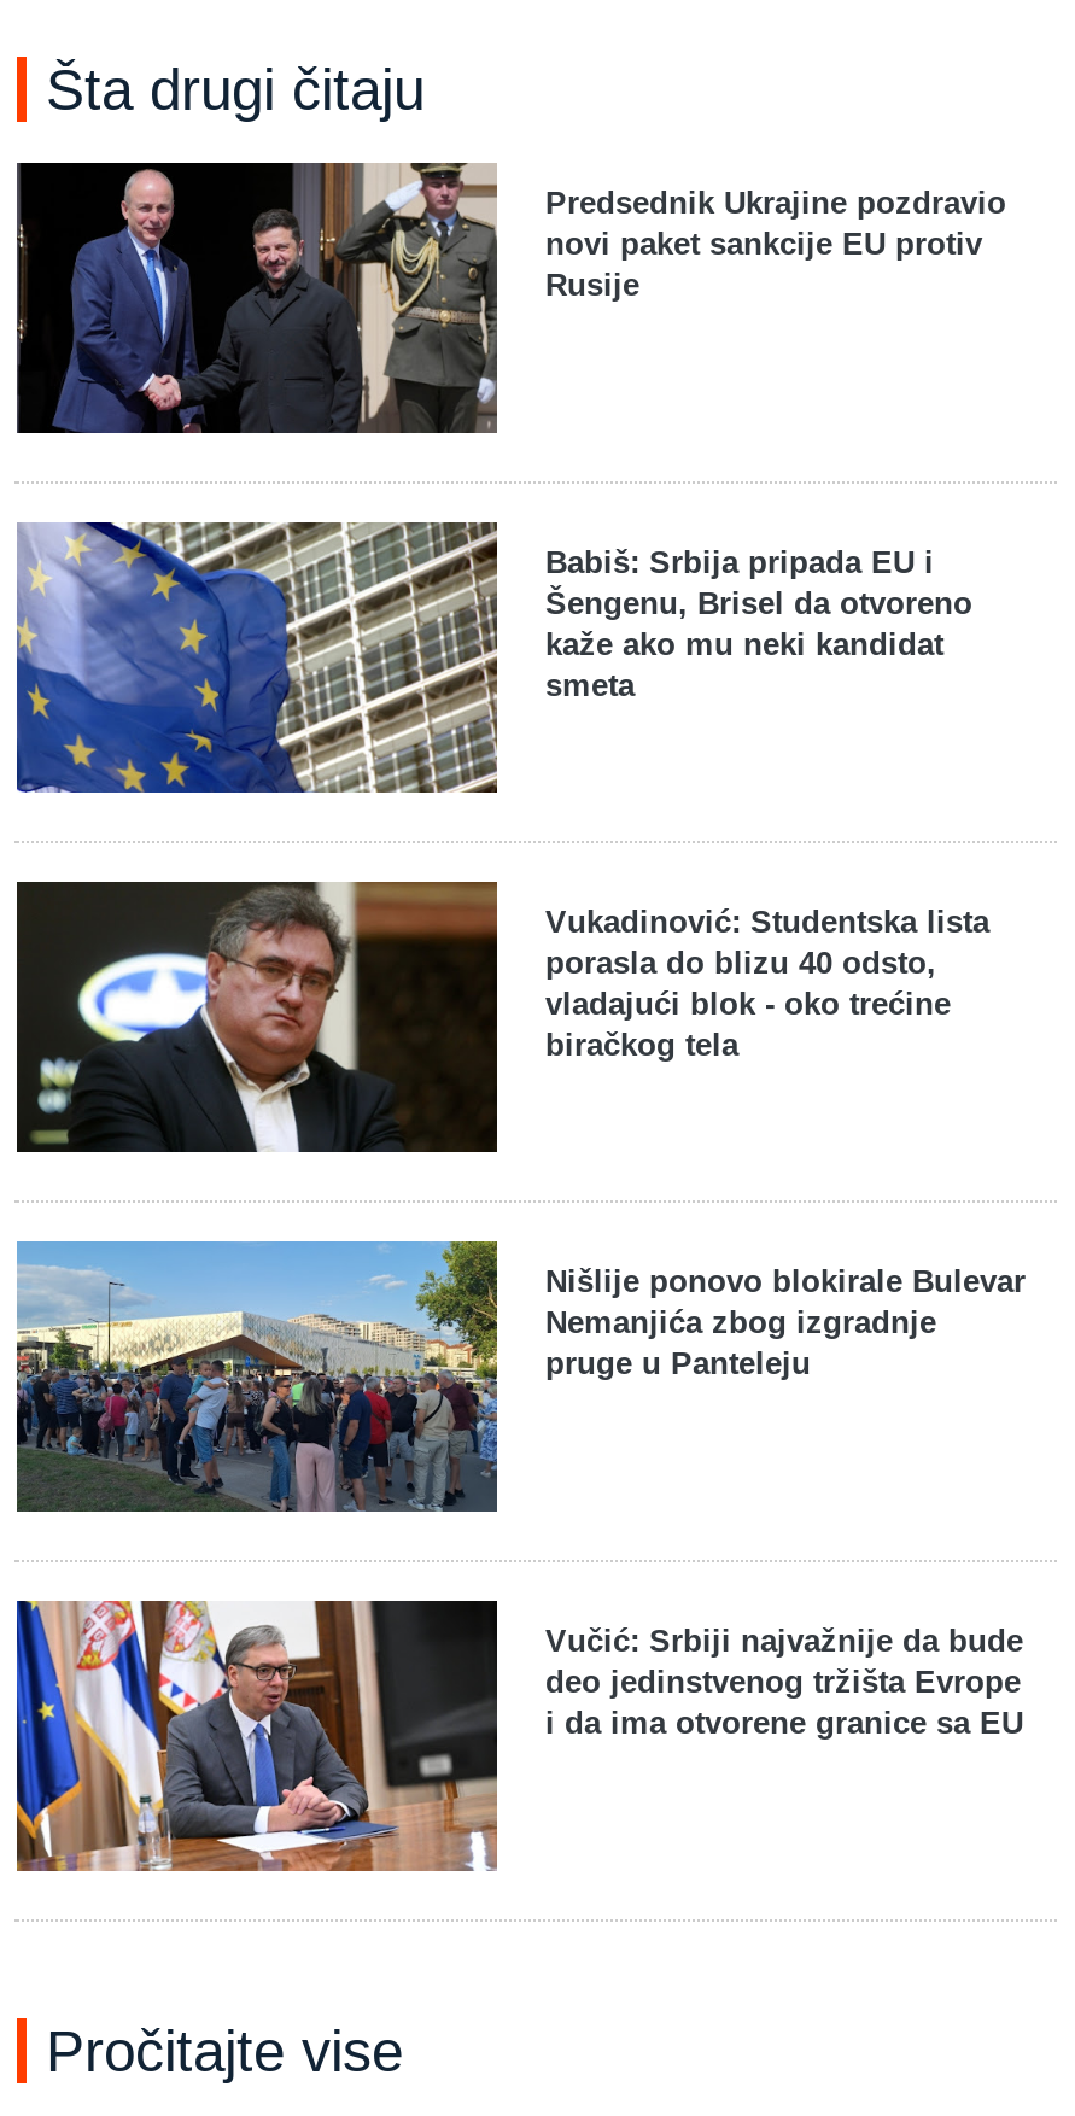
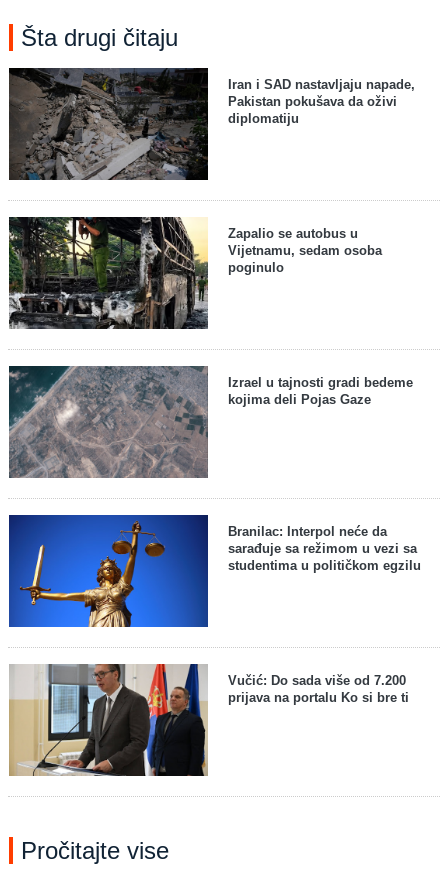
[17,163,1006,436] [image] | Predsednik Ukrajine pozdravio | novi paket sankcije EU protiv | Rusije -> [9,67,415,181] [image] | Iran i SAD nastavljaju napade, | Pakistan pokušava da oživi | diplomatiju
[14,520,972,795] [image] | Babiš: Srbija pripada EU i | Šengenu, Brisel da otvoreno | kaže ako mu neki kandidat | smeta -> [8,216,382,330] [image] | Zapalio se autobus u | Vijetnamu, sedam osoba | poginulo
[17,882,989,1155] [image] | Vukadinović: Studentska lista | porasla do blizu 40 odsto, | vladajući blok - oko trećine | biračkog tela -> [8,365,413,479] [image] | Izrael u tajnosti gradi bedeme | kojima deli Pojas Gaze
[14,1239,1026,1514] [image] | Nišlije ponovo blokirale Bulevar | Nemanjića zbog izgradnje | pruge u Panteleju -> [8,514,421,628] [image] | Branilac: Interpol neće da | sarađuje sa režimom u vezi sa | studentima u političkom egzilu
[14,1598,1023,1874] [image] | Vučić: Srbiji najvažnije da bude | deo jedinstvenog tržišta Evrope | i da ima otvorene granice sa EU -> [8,663,409,777] [image] | Vučić: Do sada više od 7.200 | prijava na portalu Ko si bre ti

